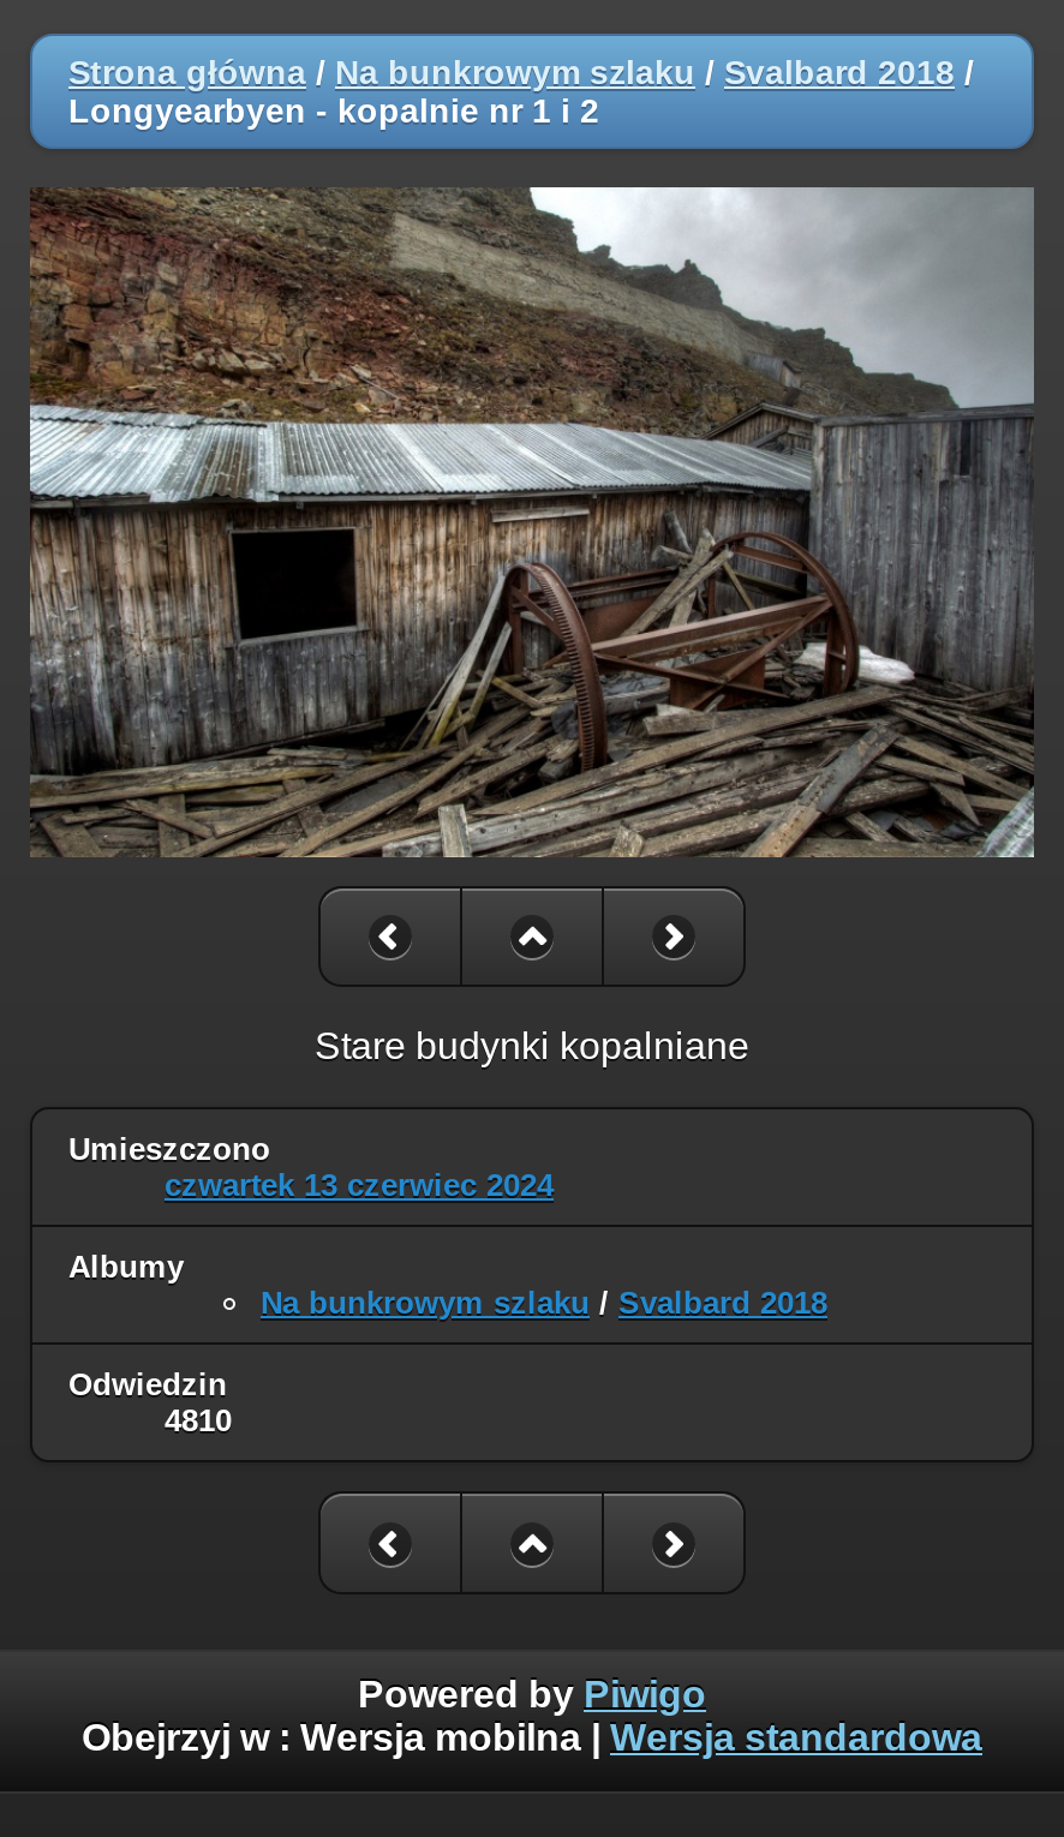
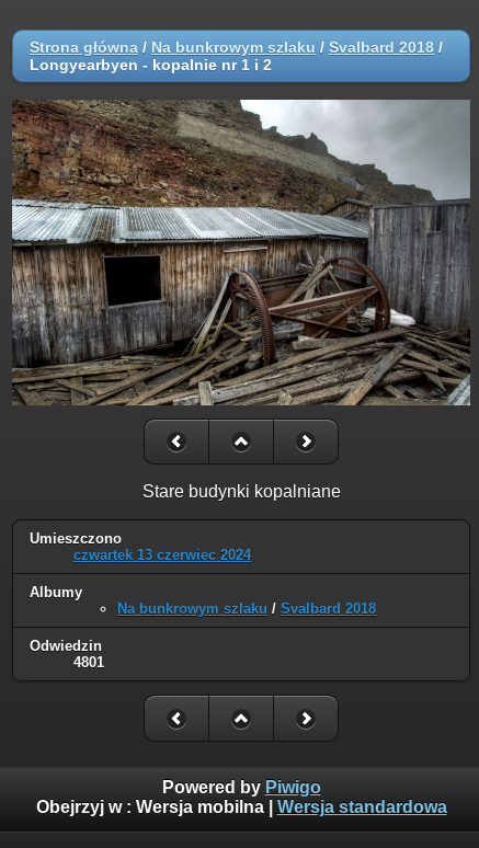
[165,1401,232,1437] 4810 -> [73,654,104,670] 4801

